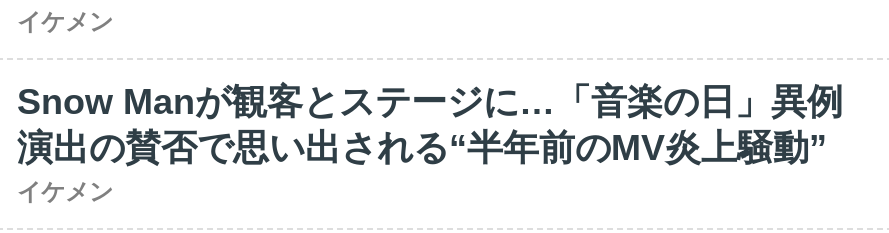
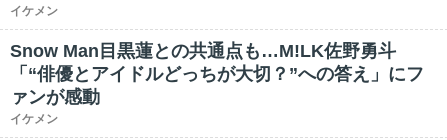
[17,82,843,168] Snow Manが観客とステージに…「音楽の日」異例 | 演出の賛否で思い出される“半年前のMV炎上騒動” -> [10,41,424,107] Snow Man目黒蓮との共通点も…M!LK佐野勇斗 | 「“俳優とアイドルどっちが大切？”への答え」にフ | ァンが感動

